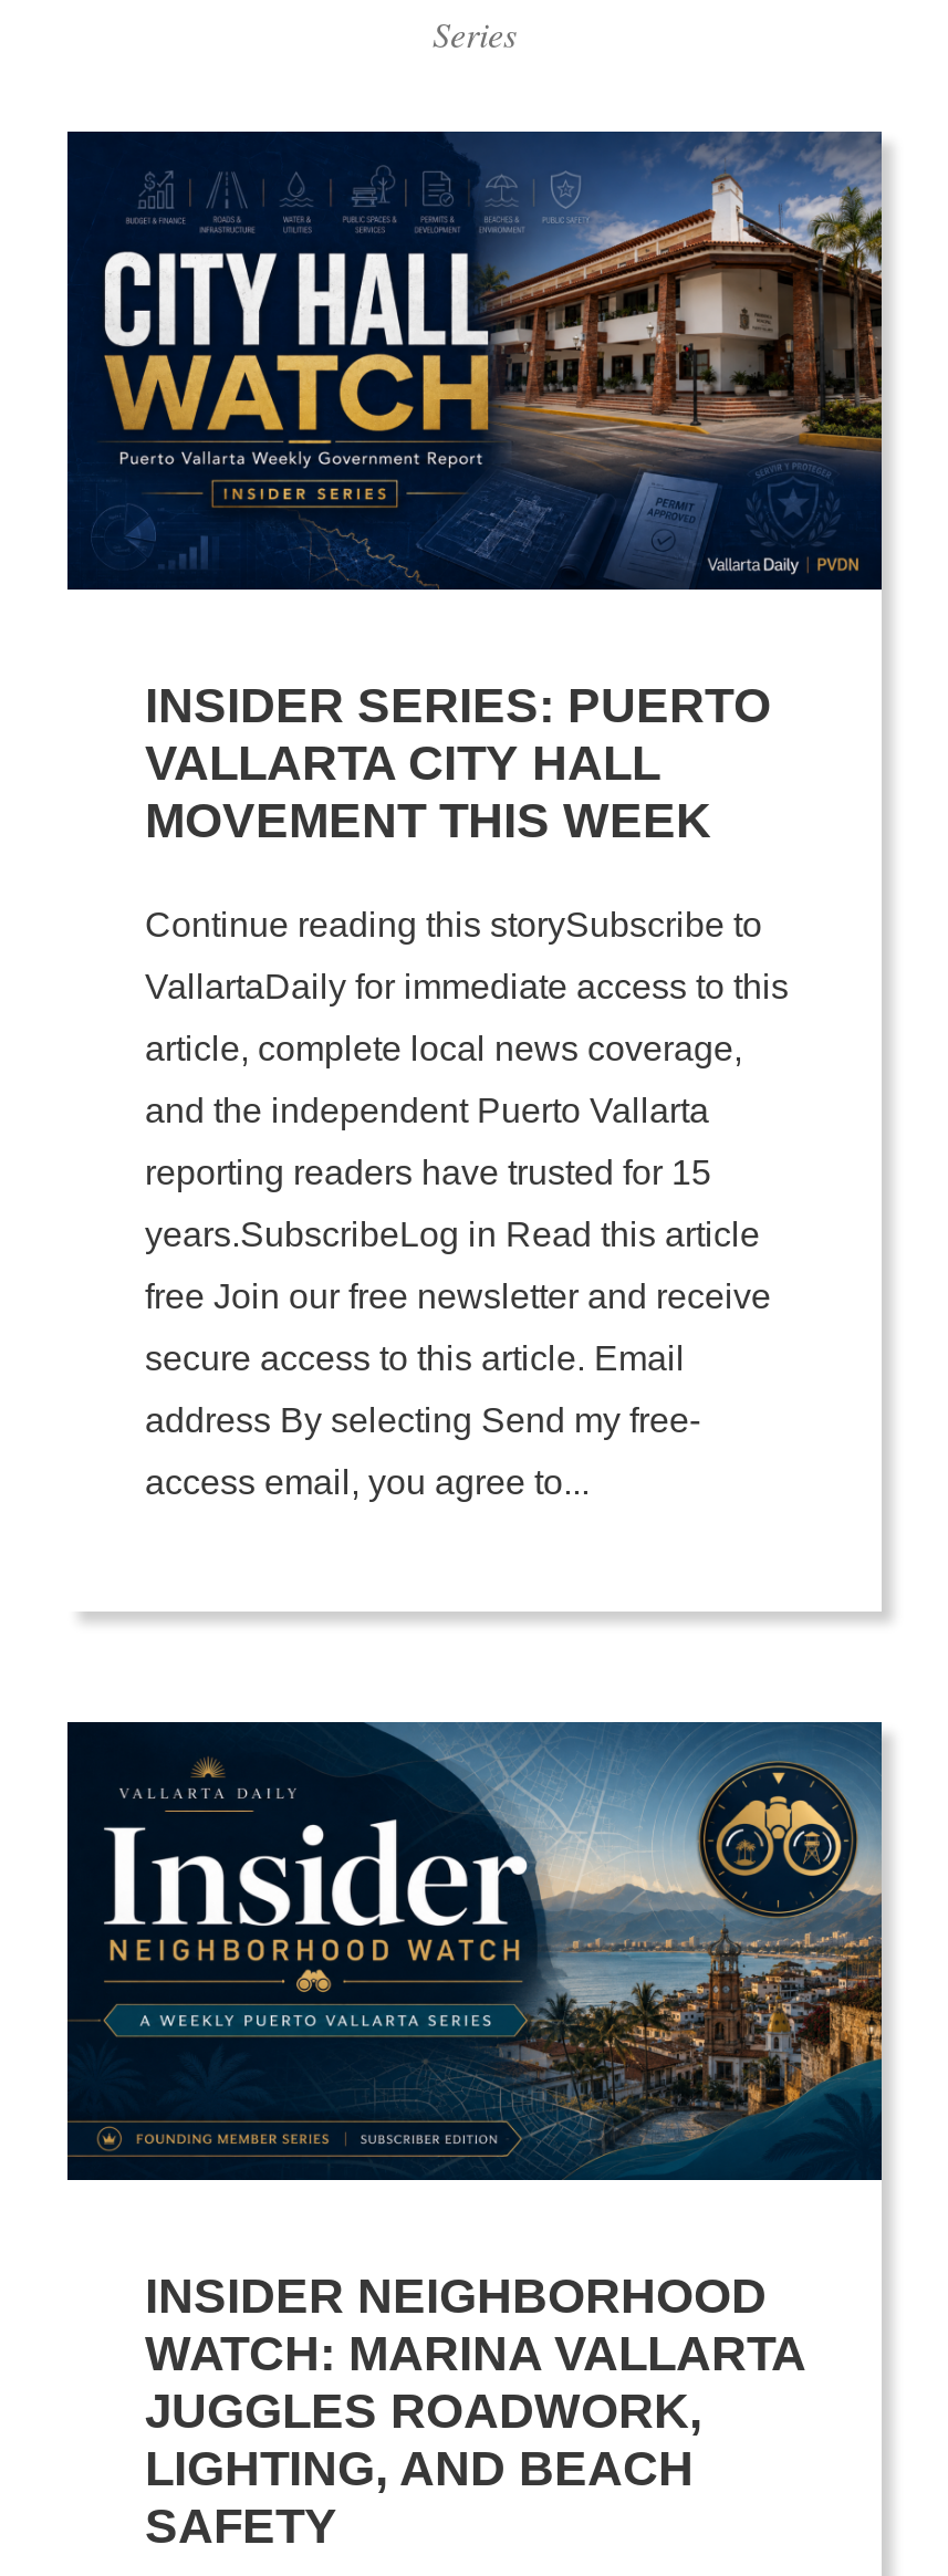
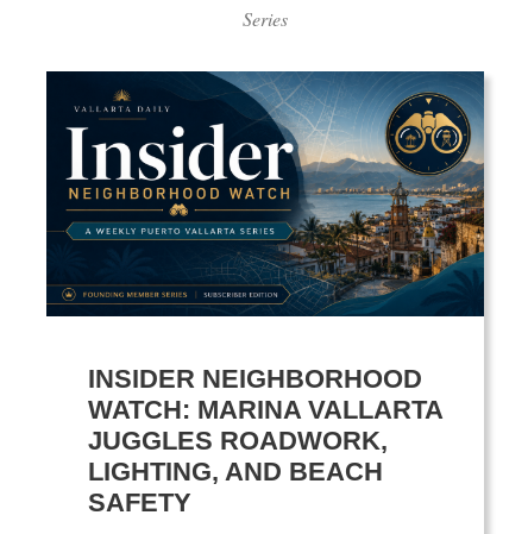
[72,128,884,1501] [image] | INSIDER SERIES: PUERTO | VALLARTA CITY HALL | MOVEMENT THIS WEEK | Continue reading this storySubscribe to | VallartaDaily for immediate access to this | article, complete local news coverage, | and the independent Puerto Vallarta | reporting readers have trusted for 15 | years.SubscribeLog in Read this article | free Join our free newsletter and receive | secure access to this article. Email | address By selecting Send my free- | access email, you agree to... -> none

